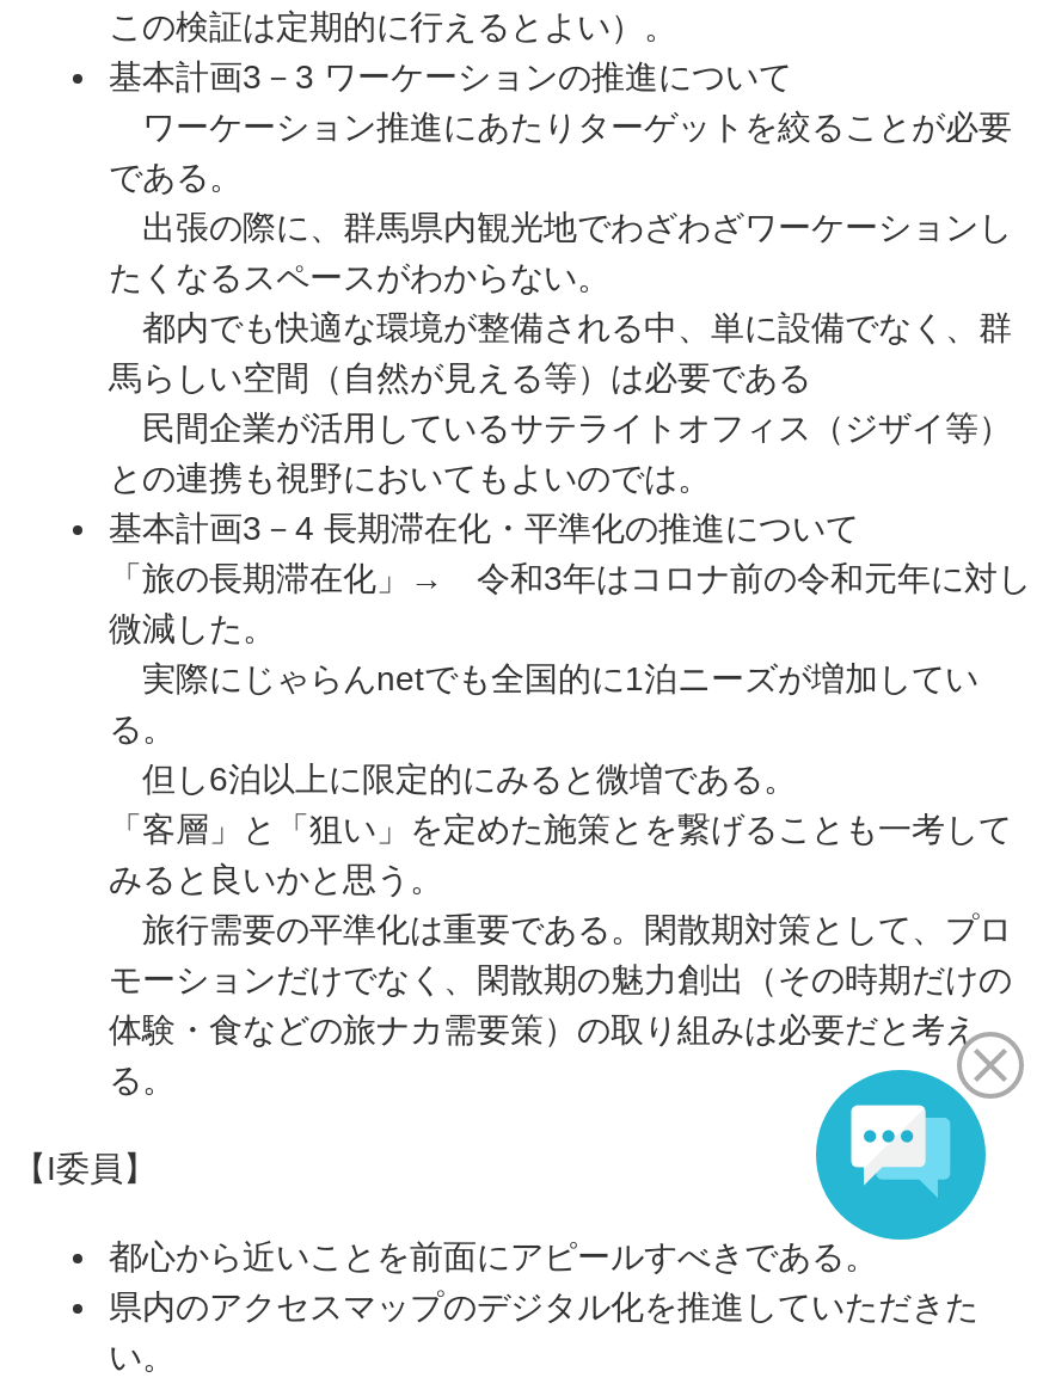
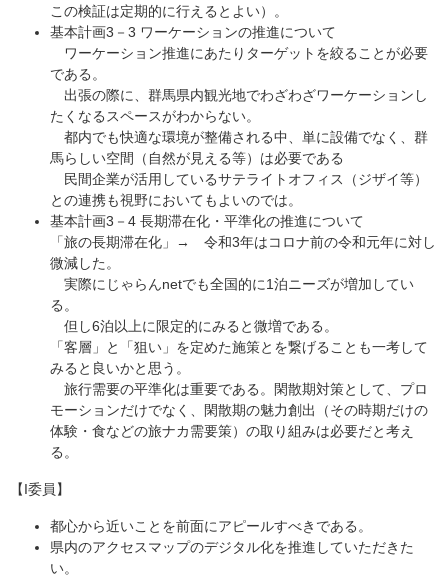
[814,1029,1026,1242] [image] -> none

